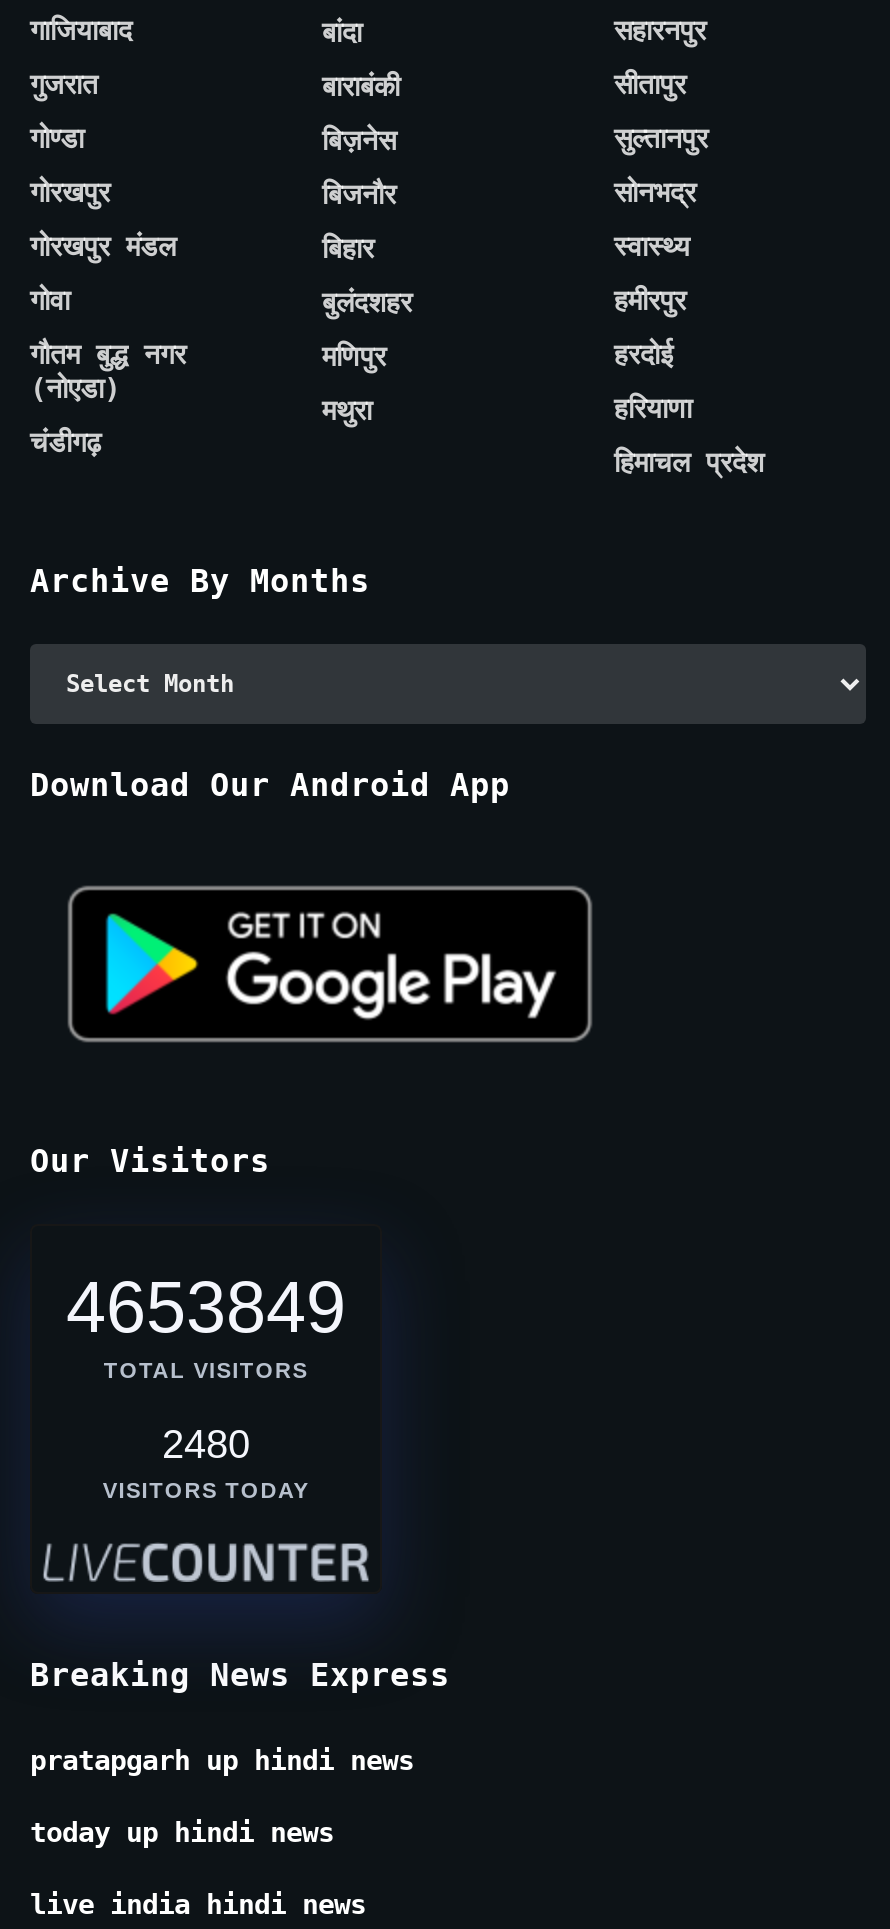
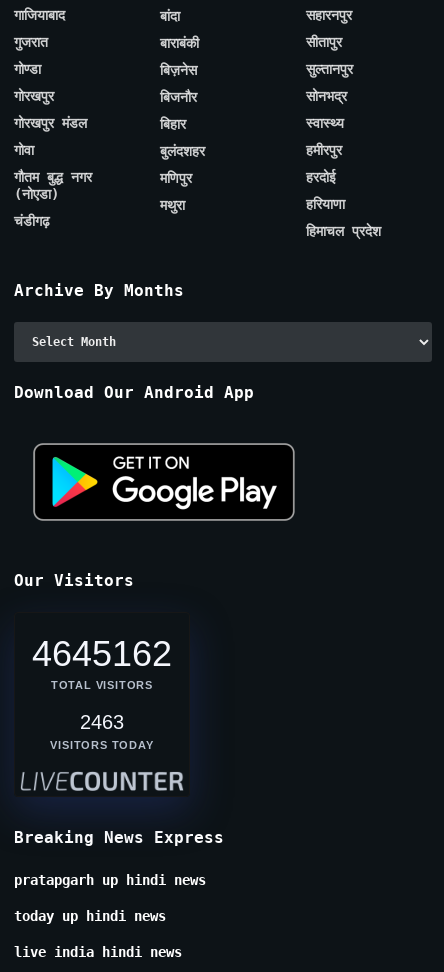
[66,1265,346,1347] 4653849 -> [32,632,172,673] 4645162
[162,1421,250,1465] 2480 -> [80,710,124,732] 2463

